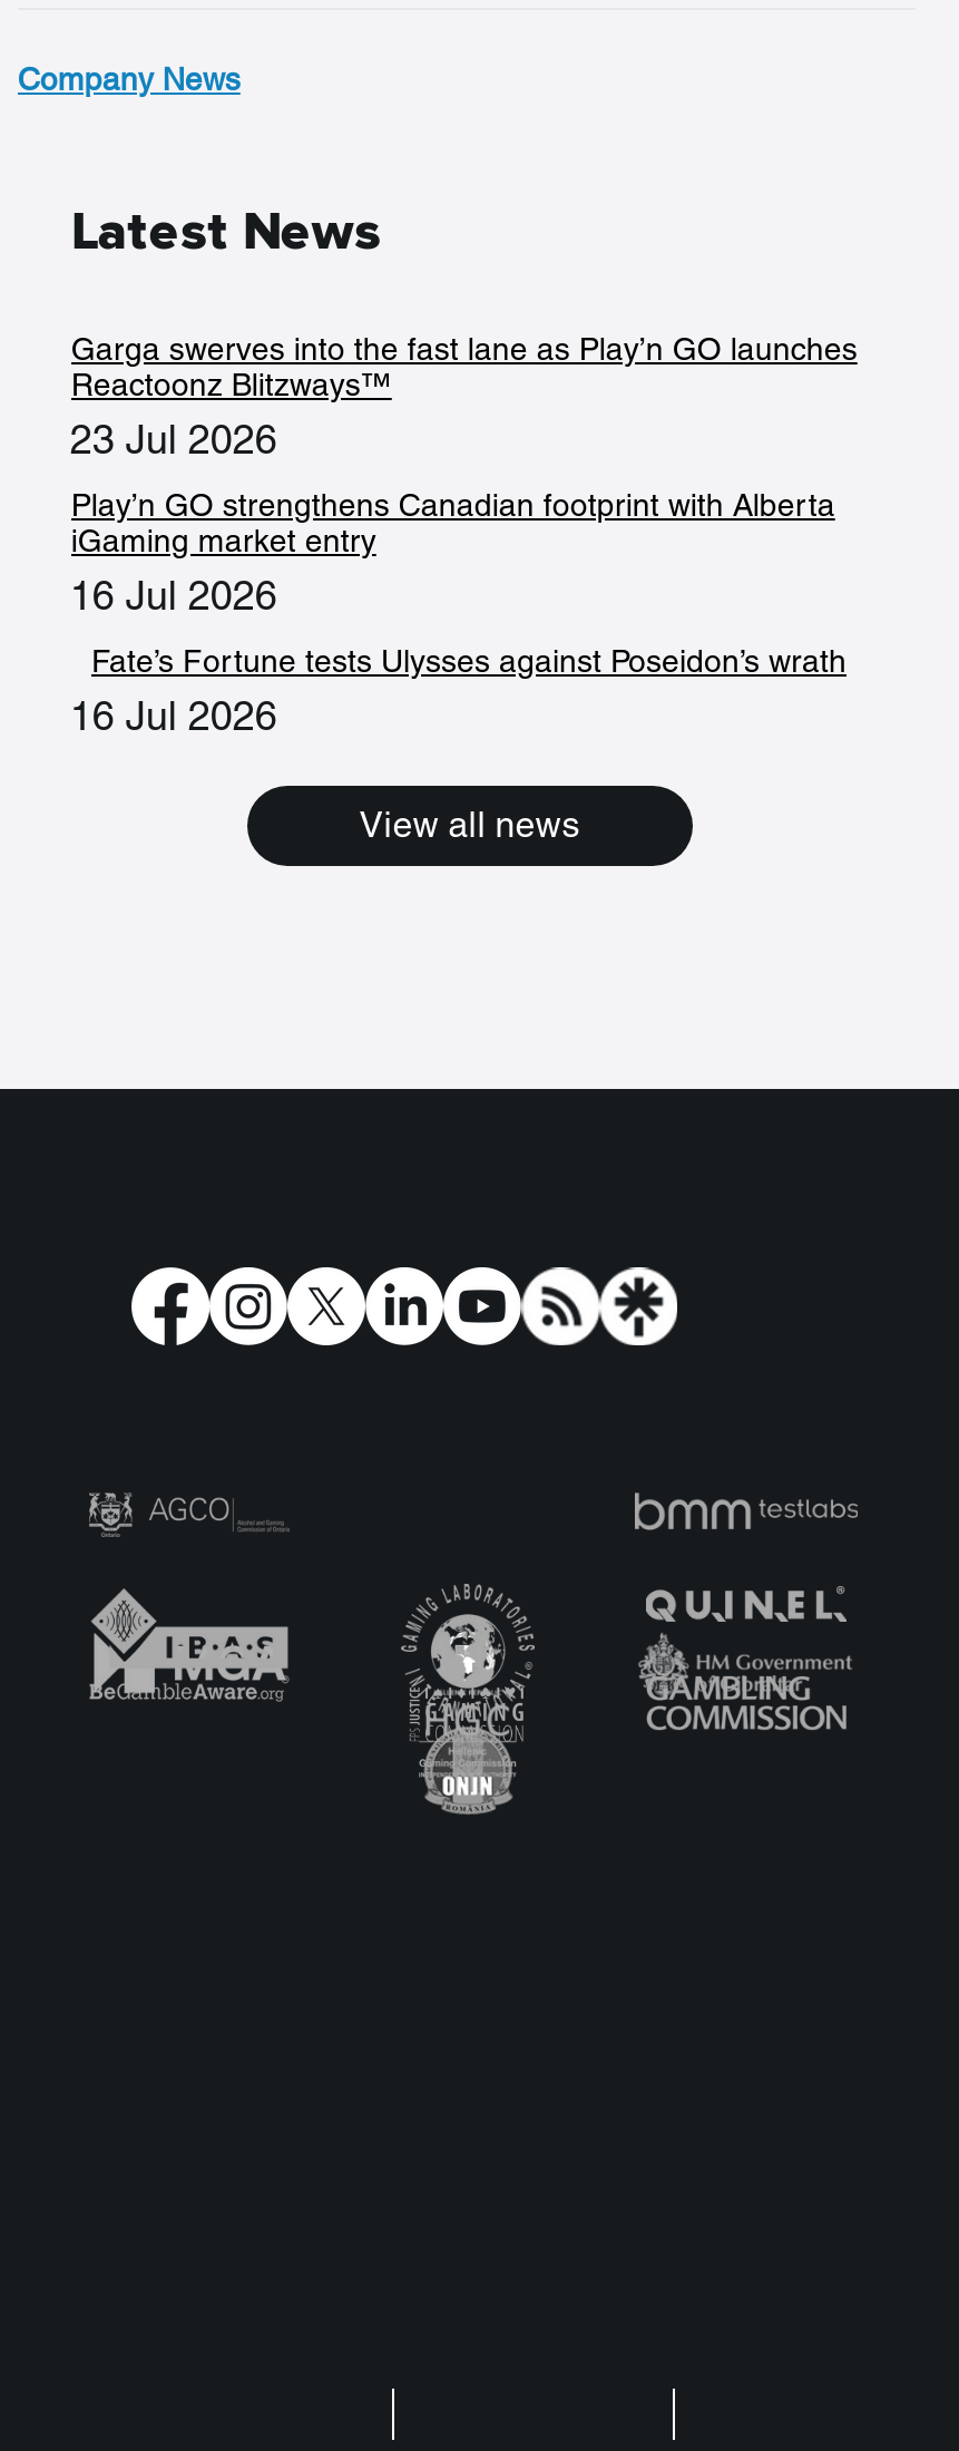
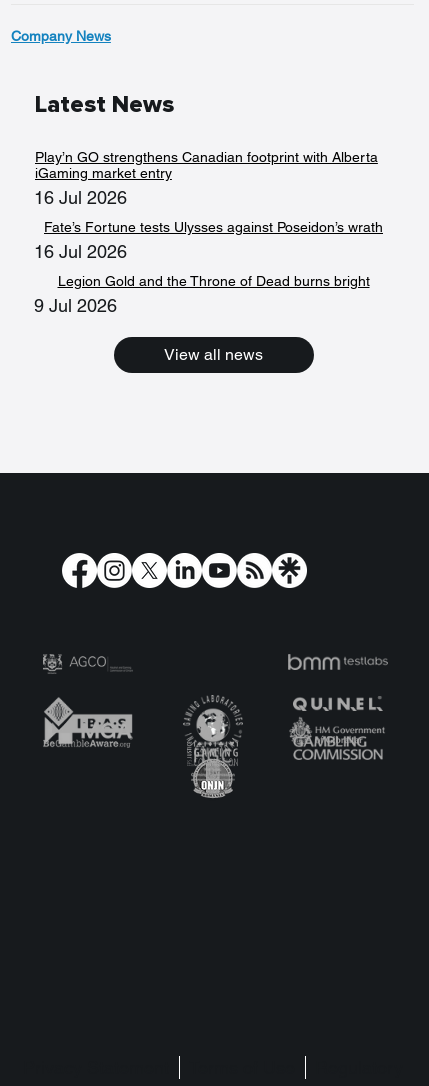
[70,330,857,462] Garga swerves into the fast lane as Play’n GO launches | Reactoonz Blitzways™ | 23 Jul 2026 -> none
moved [70,486,847,738] -> [34,149,383,262]: Play’n GO strengthens Canadian footprint with Alberta | iGaming market entry | 16 Jul 2026 | Fate’s Fortune tests Ulysses against Poseidon’s wrath | 16 Jul 2026
none -> [34,273,369,316] Legion Gold and the Throne of Dead burns bright | 9 Jul 2026

